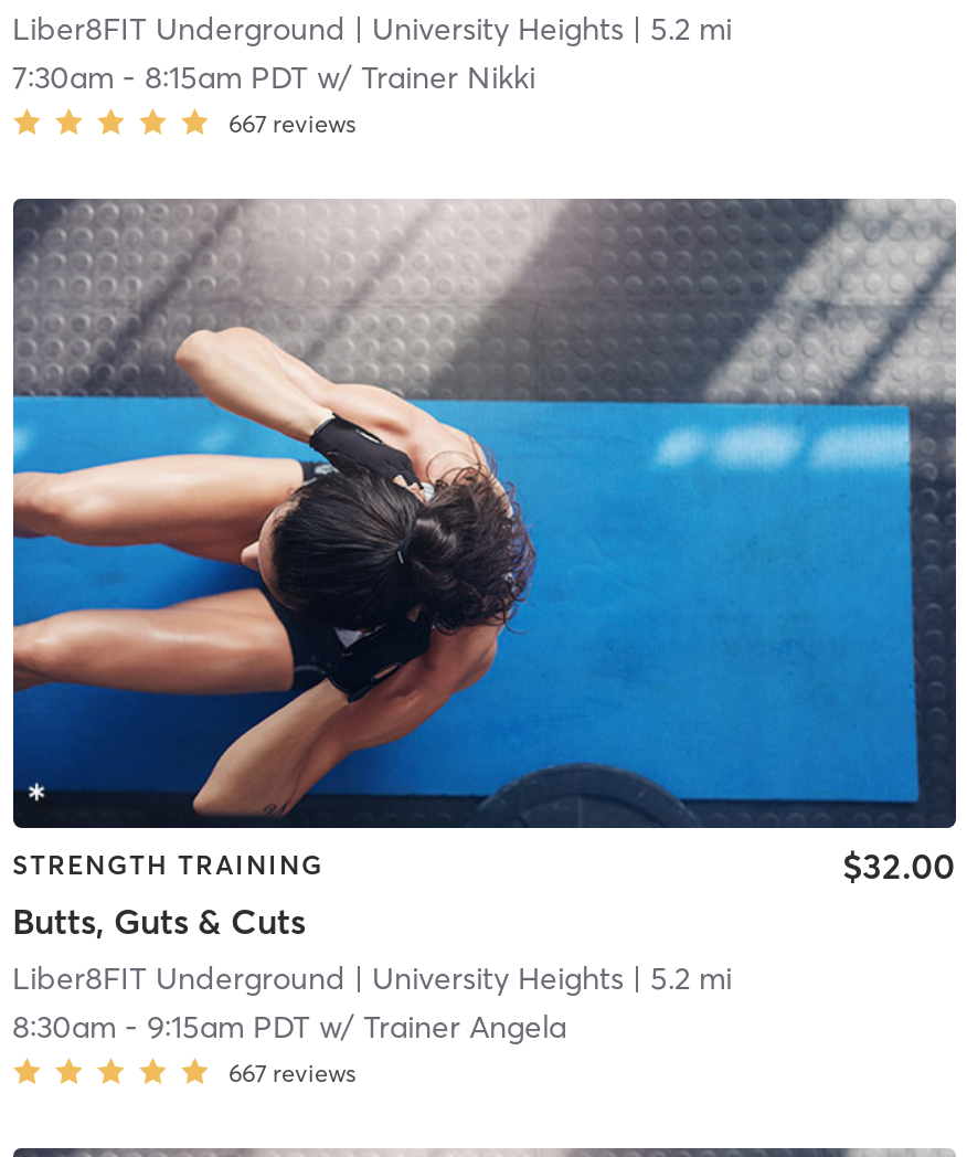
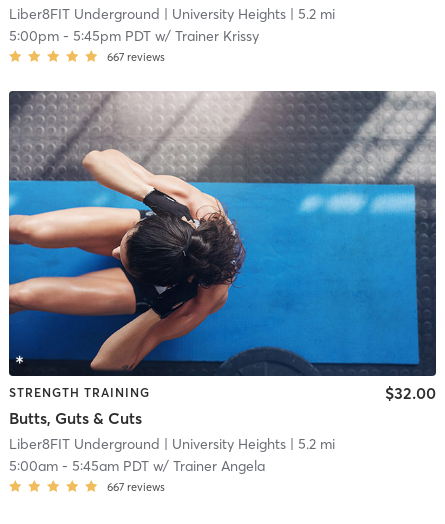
[12,58,535,97] 7:30am - 8:15am PDT w/ Trainer Nikki -> [8,27,258,45] 5:00pm - 5:45pm PDT w/ Trainer Krissy
[12,1008,566,1047] 8:30am - 9:15am PDT w/ Trainer Angela -> [8,457,264,475] 5:00am - 5:45am PDT w/ Trainer Angela

